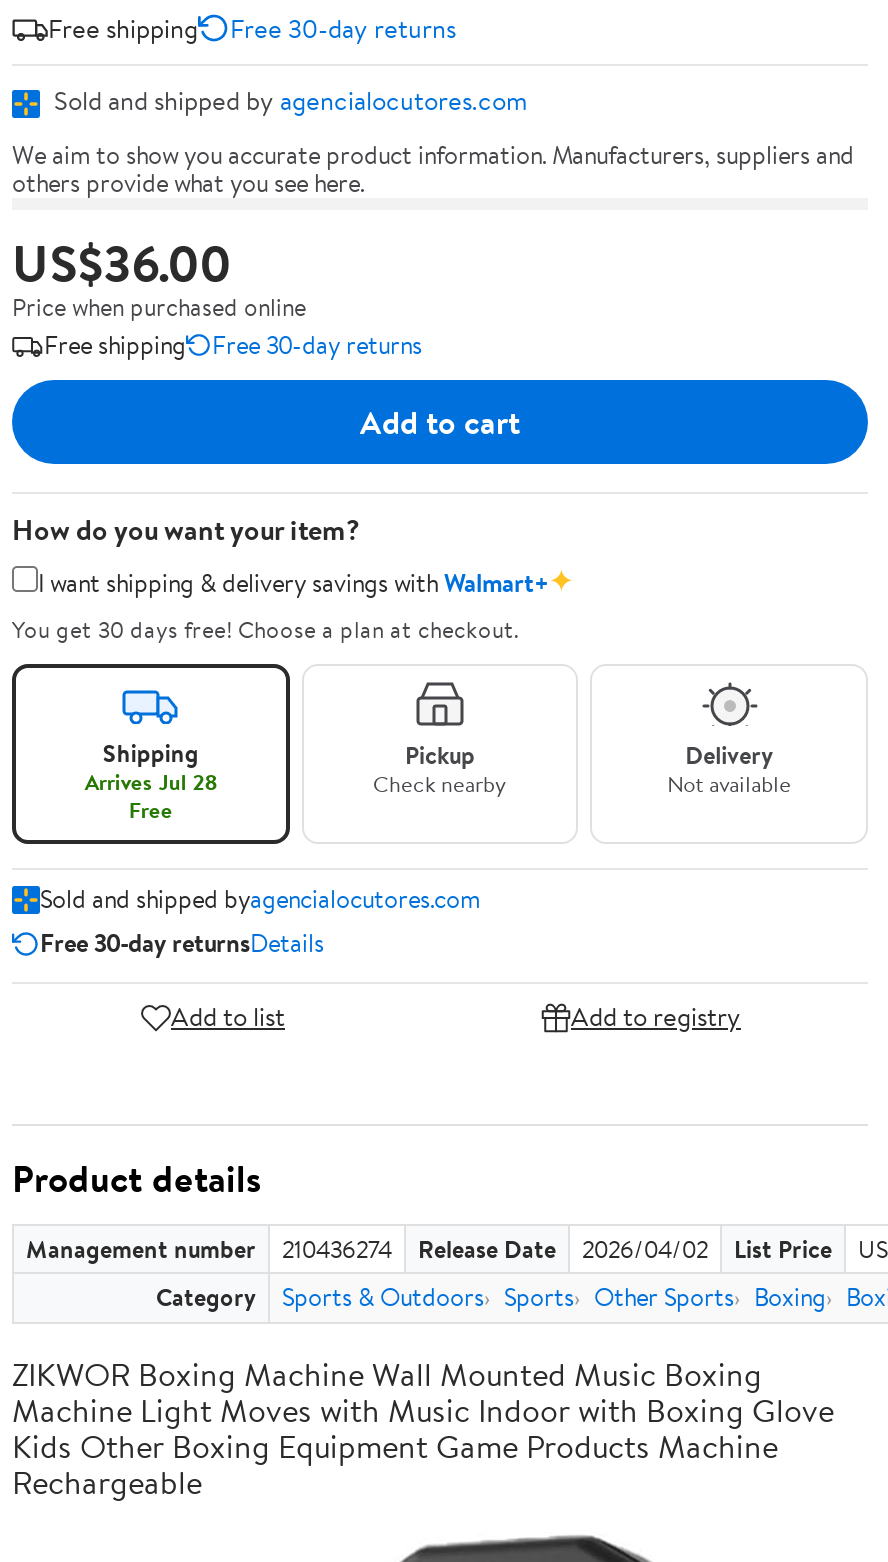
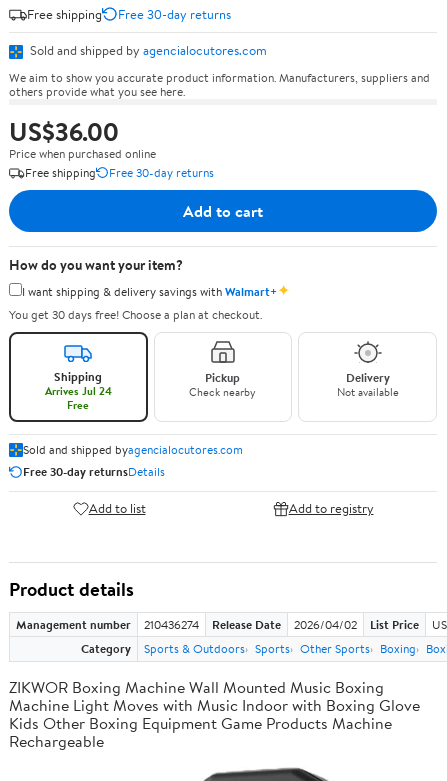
[85,766,217,798] Arrives Jul 28 -> [45,383,112,399] Arrives Jul 24

